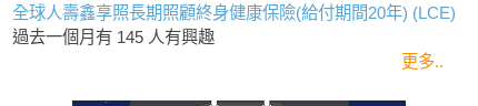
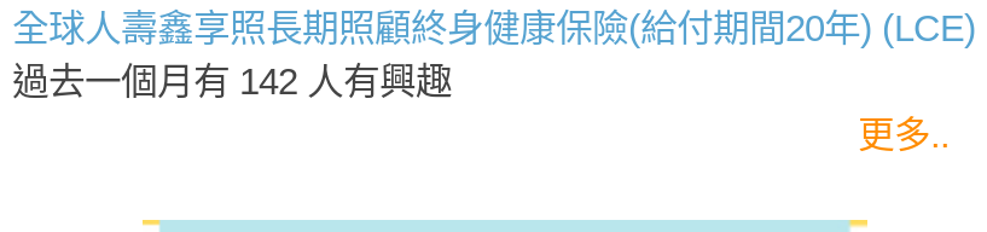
[12,28,215,46] 過去一個月有145人有興趣 -> [12,60,452,101] 過去一個月有142人有興趣

